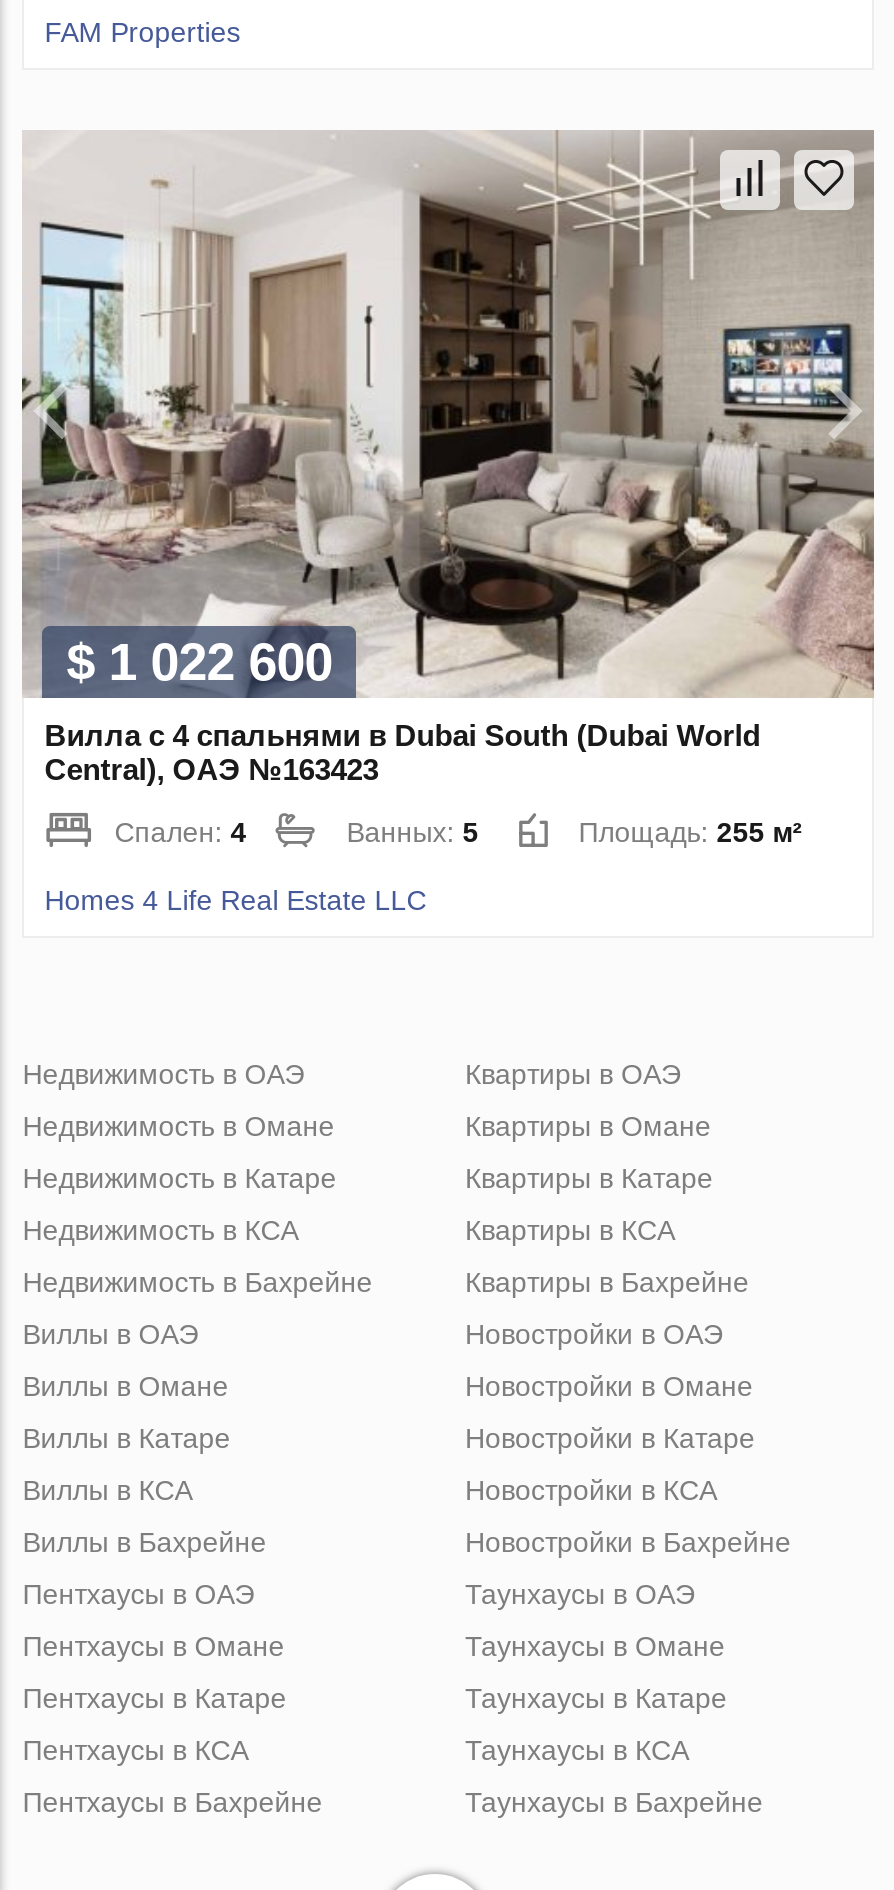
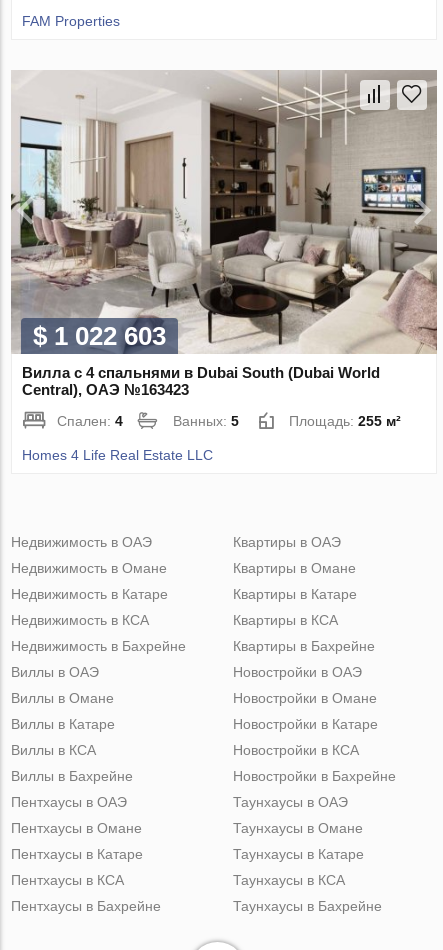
[66,632,332,692] $ 1 022 600 -> [33,321,166,351] $ 1 022 603

